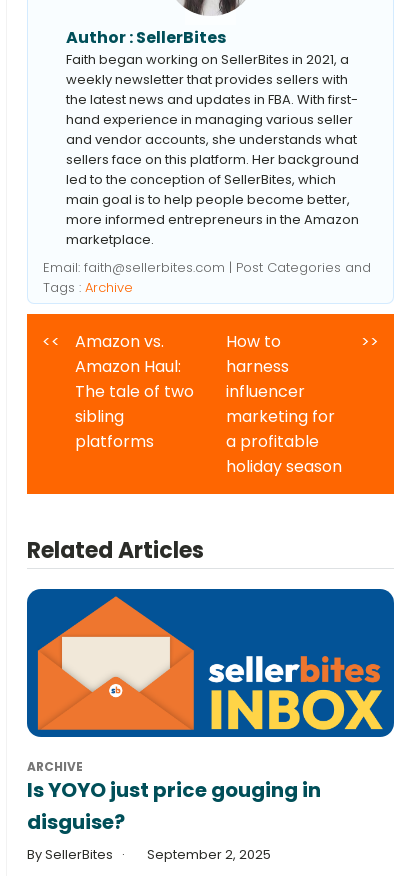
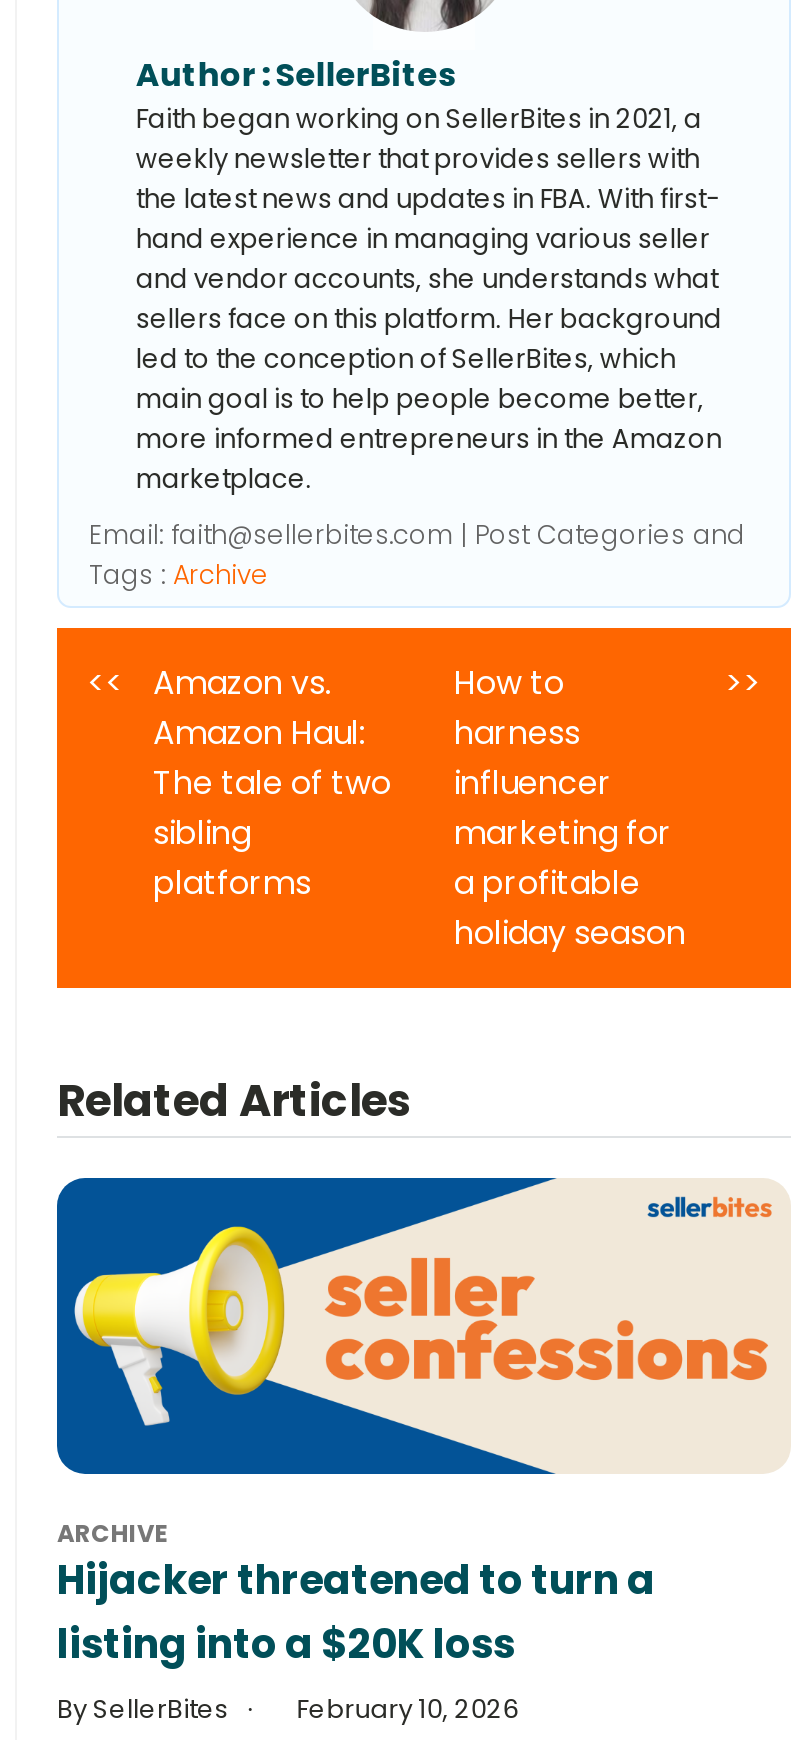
[27,588,395,836] [image] | Is YOYO just price gouging in | disguise? -> [57,1178,791,1672] [image] | Hijacker threatened to turn a | listing into a $20K loss
[27,846,271,863] By SellerBites September 2, 2025 -> [57,1691,519,1725] By SellerBites February 10, 2026

